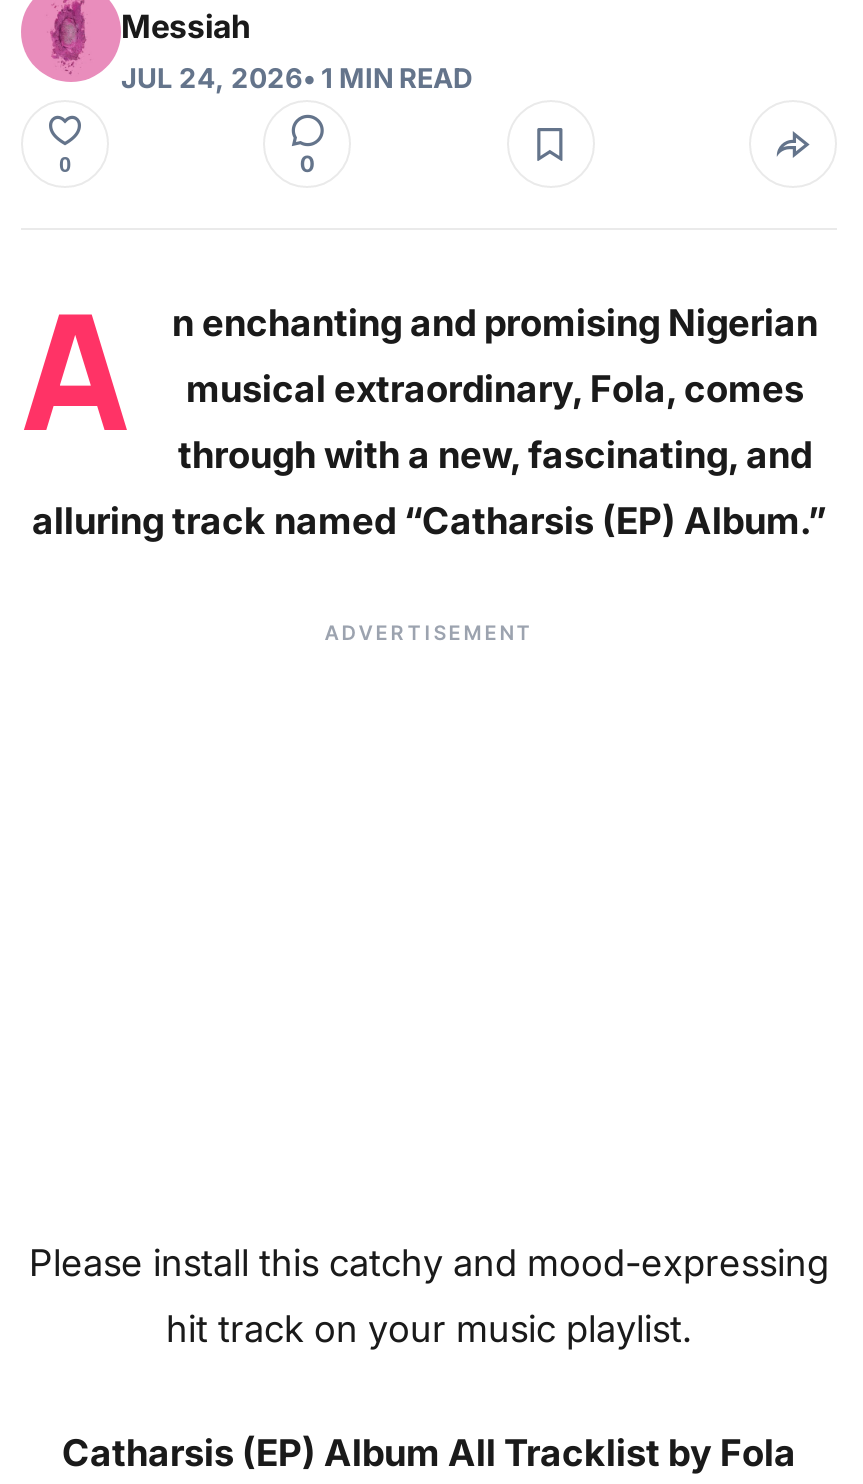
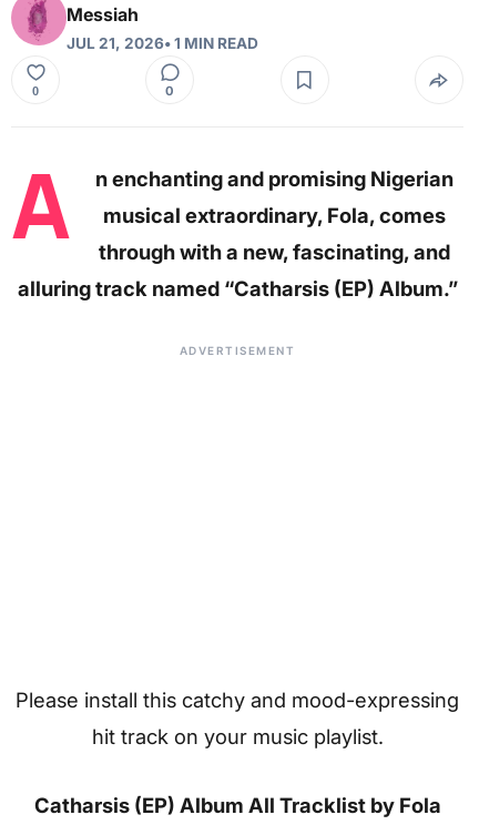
[121,62,473,94] JUL 24, 2026• 1 MIN READ -> [67,35,258,52] JUL 21, 2026• 1 MIN READ

